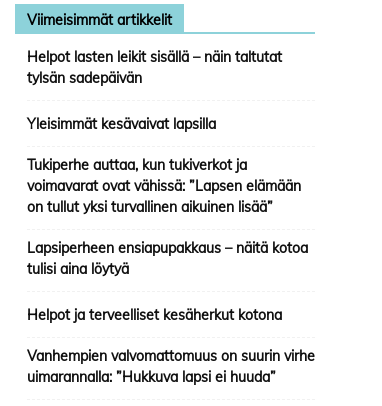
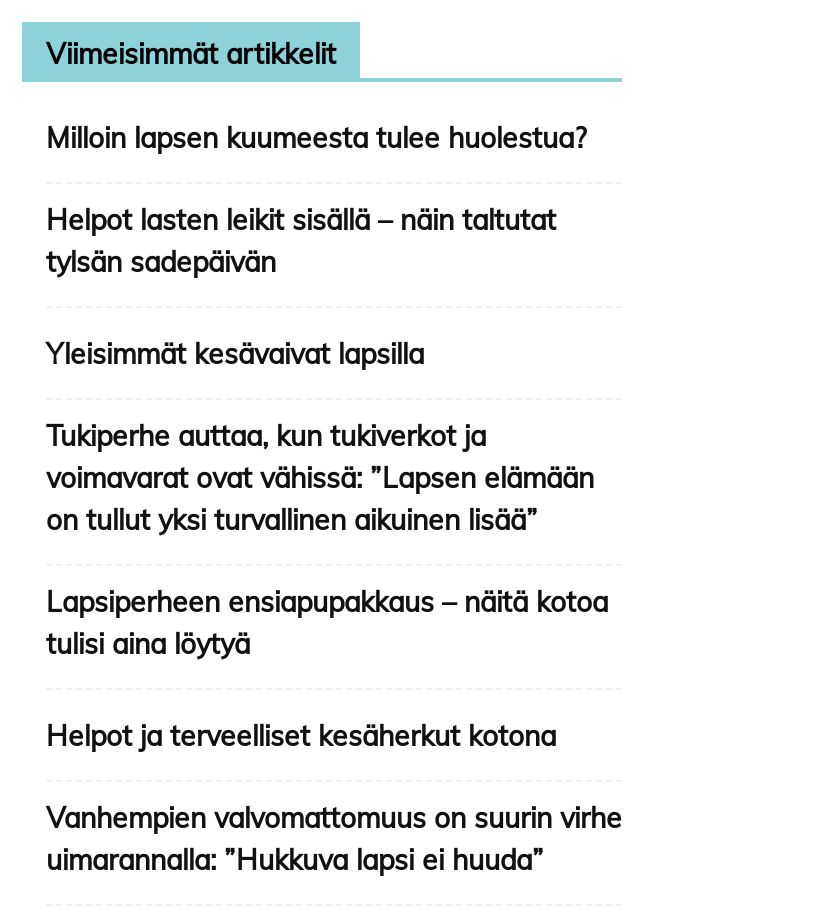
none -> [46,120,586,156] Milloin lapsen kuumeesta tulee huolestua?

